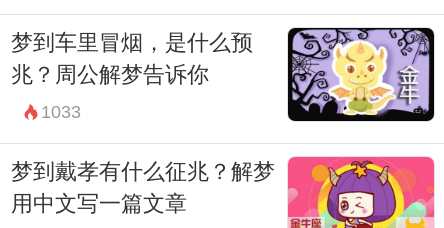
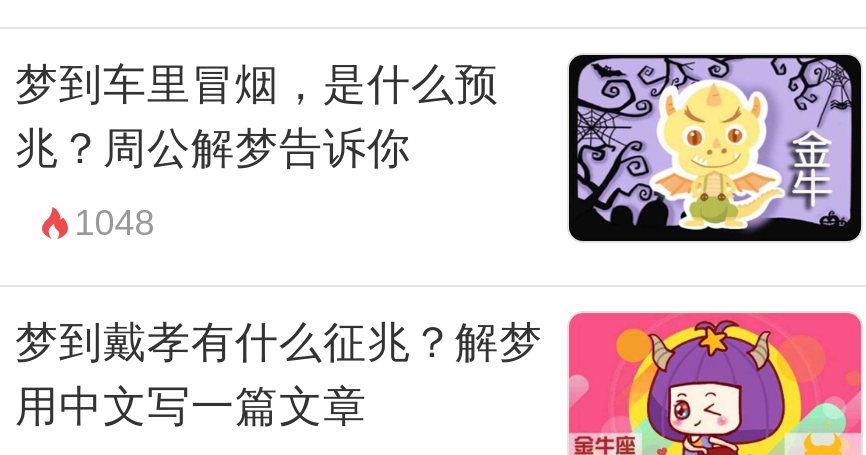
[41,102,81,122] 1033 -> [75,203,155,243] 1048

